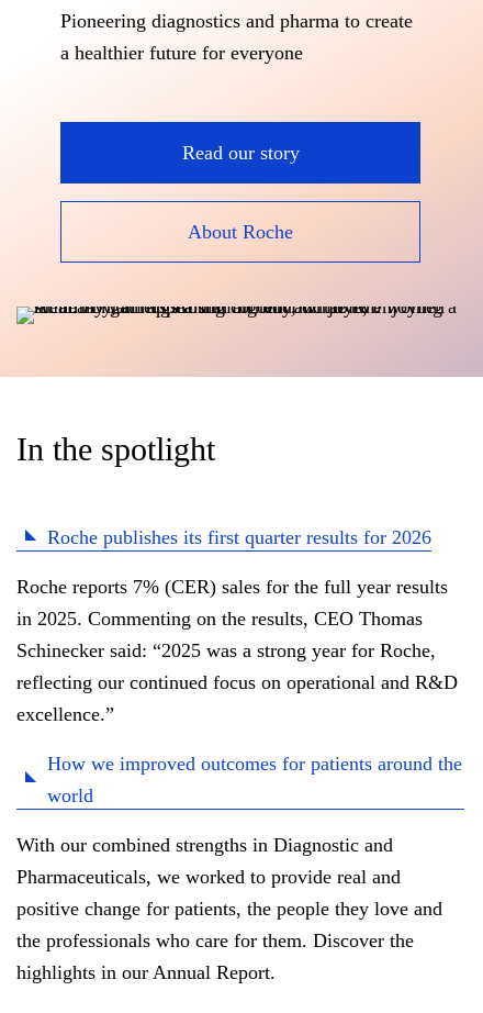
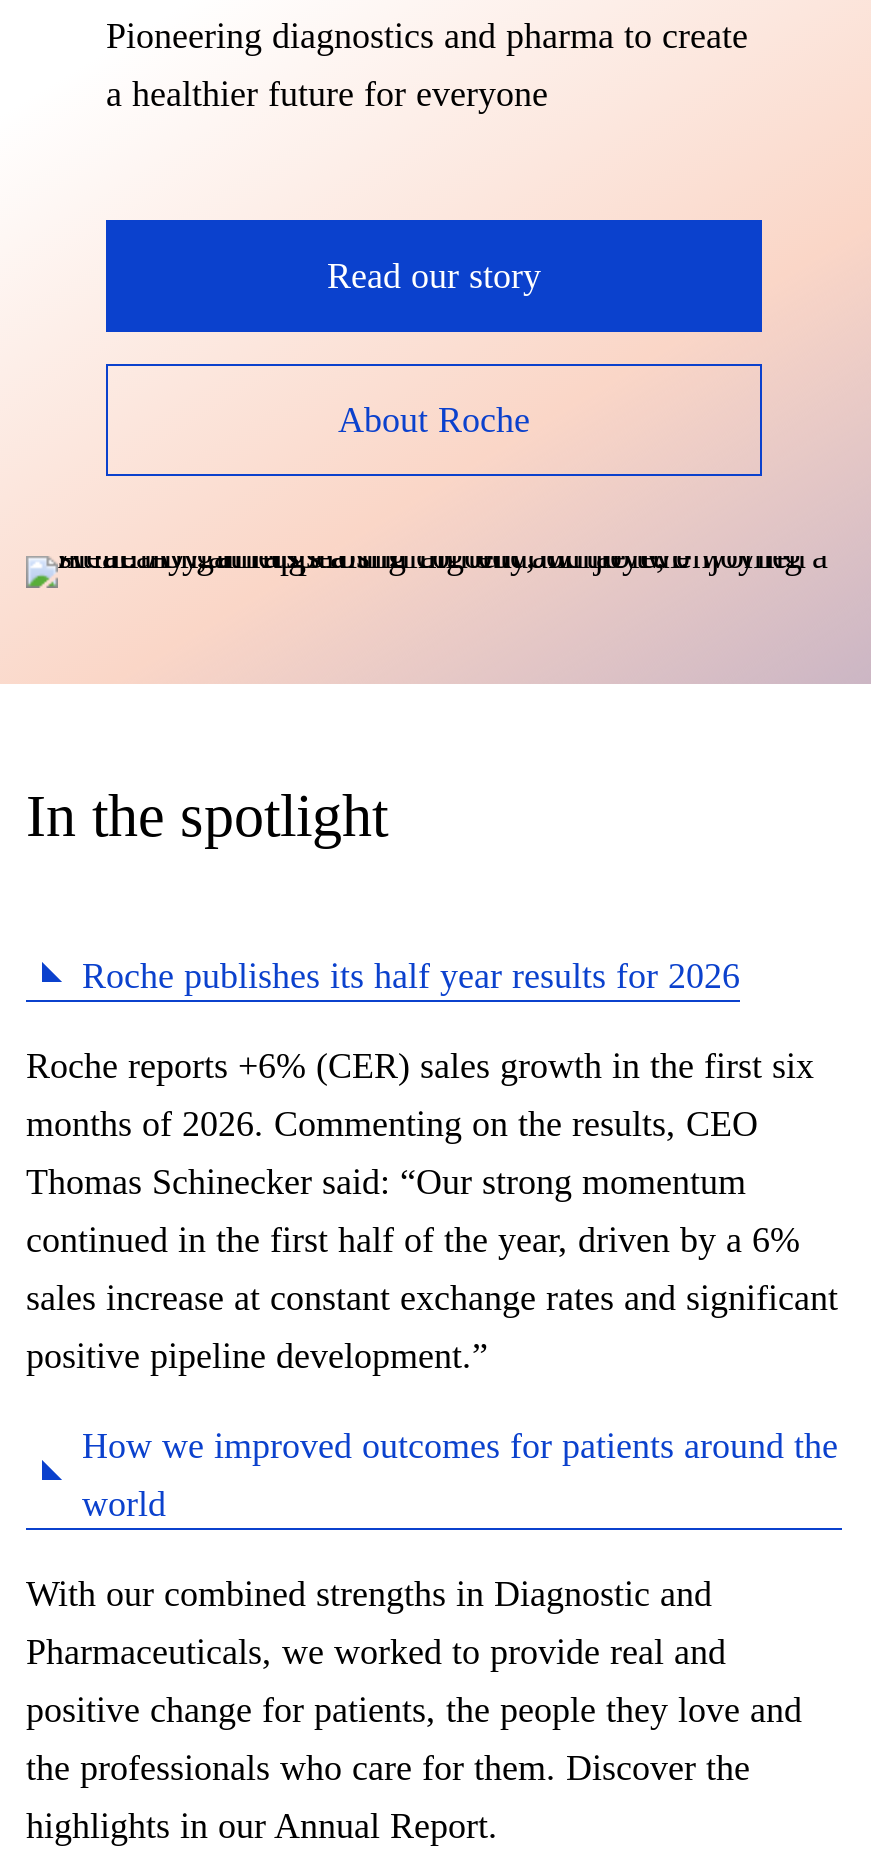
[47,526,431,548] Roche publishes its first quarter results for 2026 -> [82,956,740,996] Roche publishes its half year results for 2026
[16,576,458,725] Roche reports 7% (CER) sales for the full year results | in 2025. Commenting on the results, CEO Thomas | Schinecker said: “2025 was a strong year for Roche, | reflecting our continued focus on operational and R&D | excellence.” -> [26,1046,838,1376] Roche reports +6% (CER) sales growth in the first six | months of 2026. Commenting on the results, CEO | Thomas Schinecker said: “Our strong momentum | continued in the first half of the year, driven by a 6% | sales increase at constant exchange rates and significant | positive pipeline development.”

